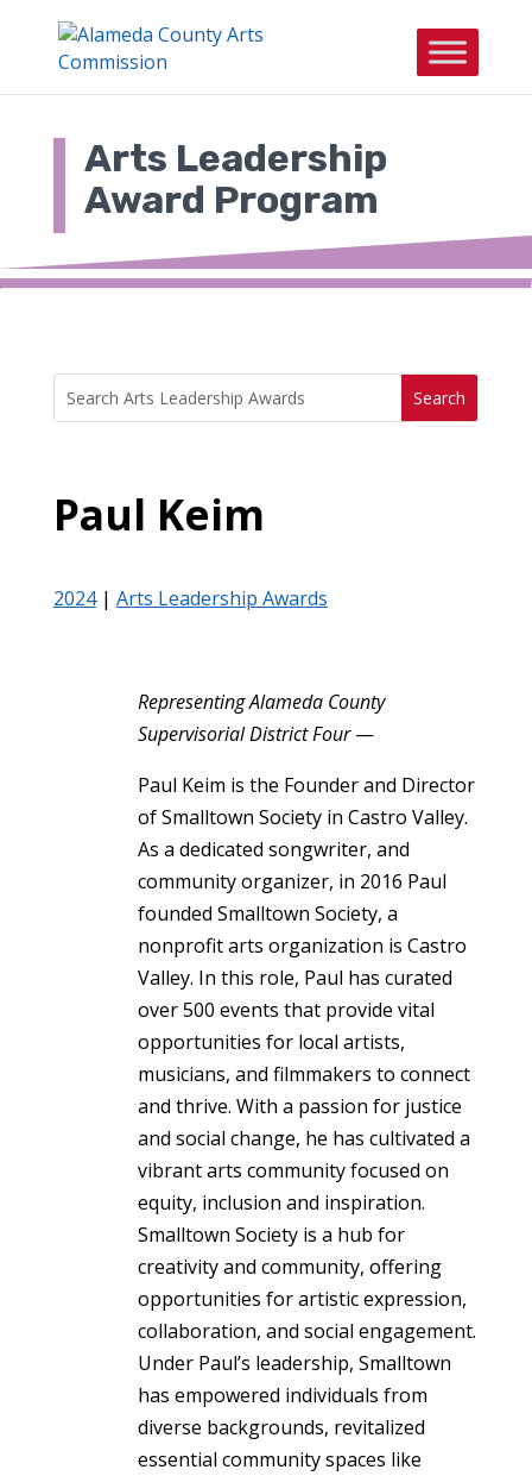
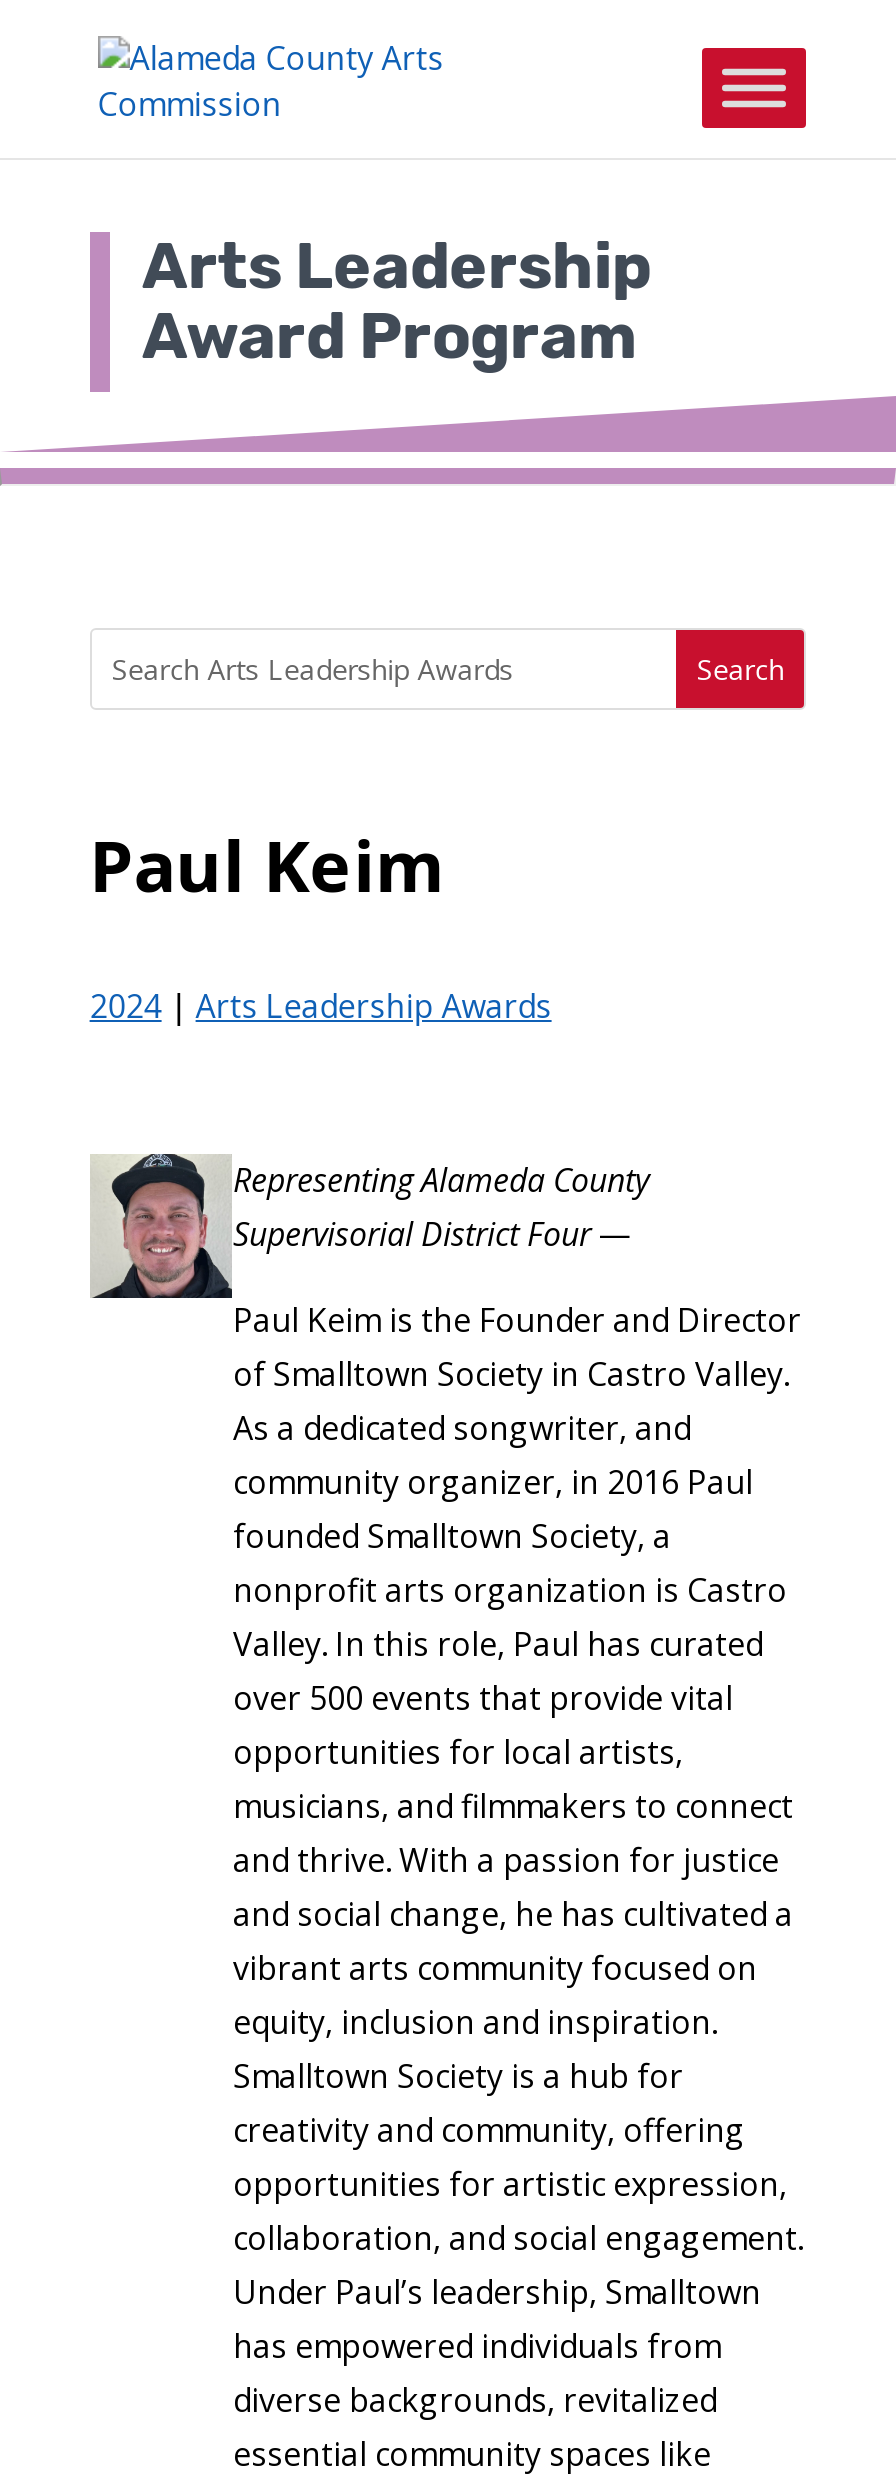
none -> [90,1152,234,1300] [image]

